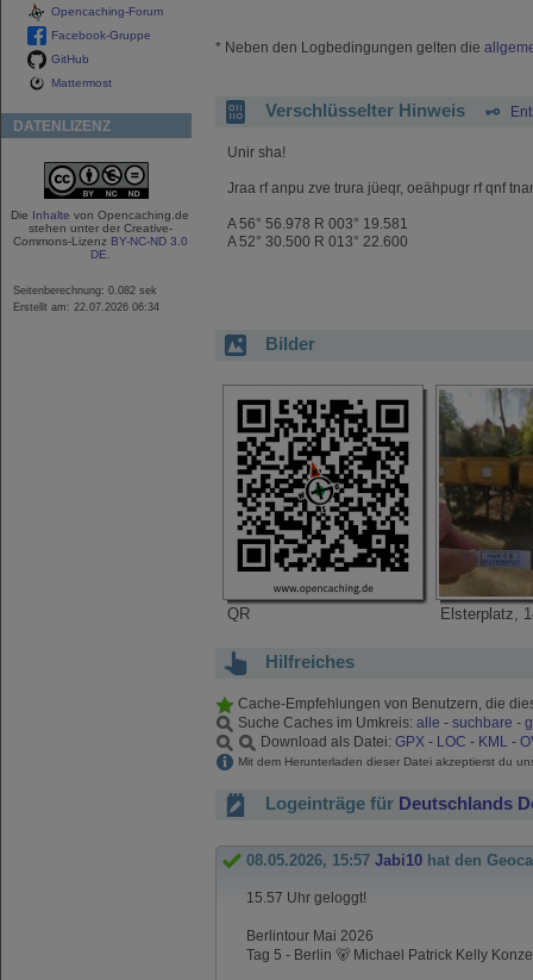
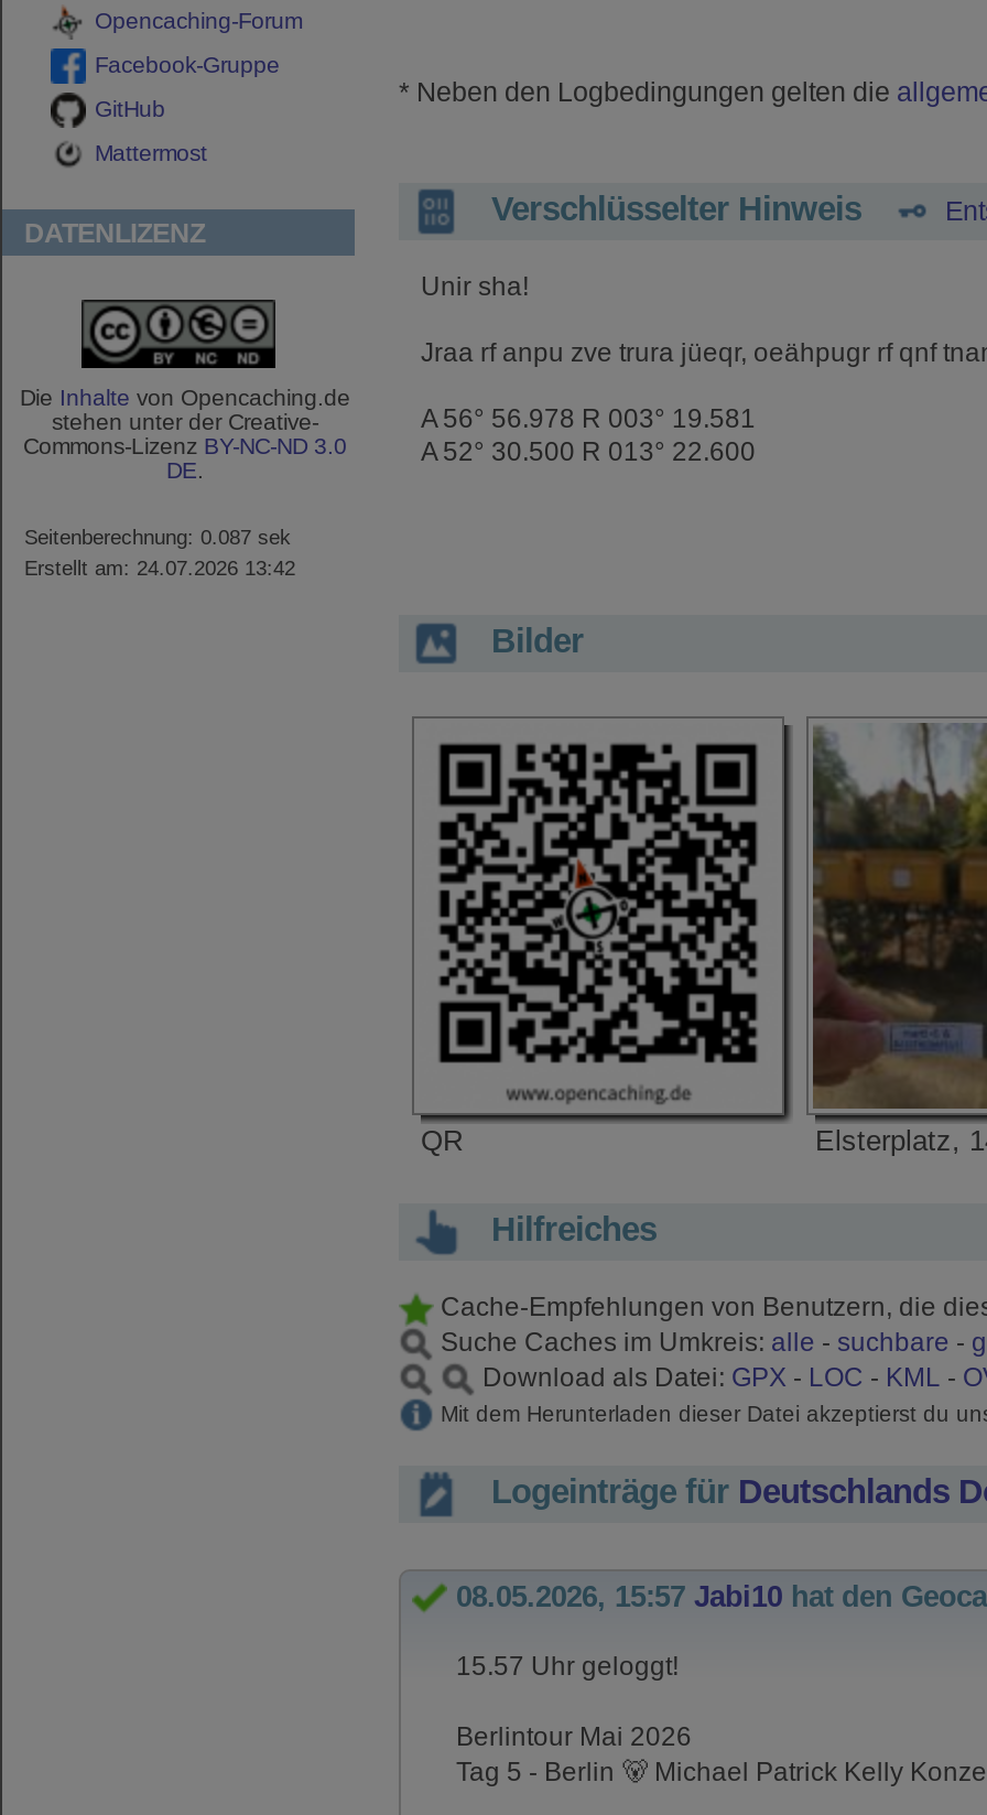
[13,284,157,297] Seitenberechnung: 0.082 sek -> [24,525,291,550] Seitenberechnung: 0.087 sek
[13,301,159,314] Erstellt am: 22.07.2026 06:34 -> [24,556,295,581] Erstellt am: 24.07.2026 13:42

